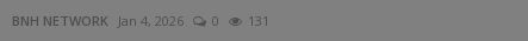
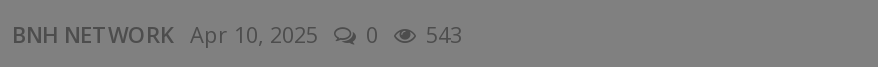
[12,12,184,30] BNH NETWORK Jan 4, 2026 -> [12,19,318,49] BNH NETWORK Apr 10, 2025
[248,12,269,30] 131 -> [426,19,462,49] 543

